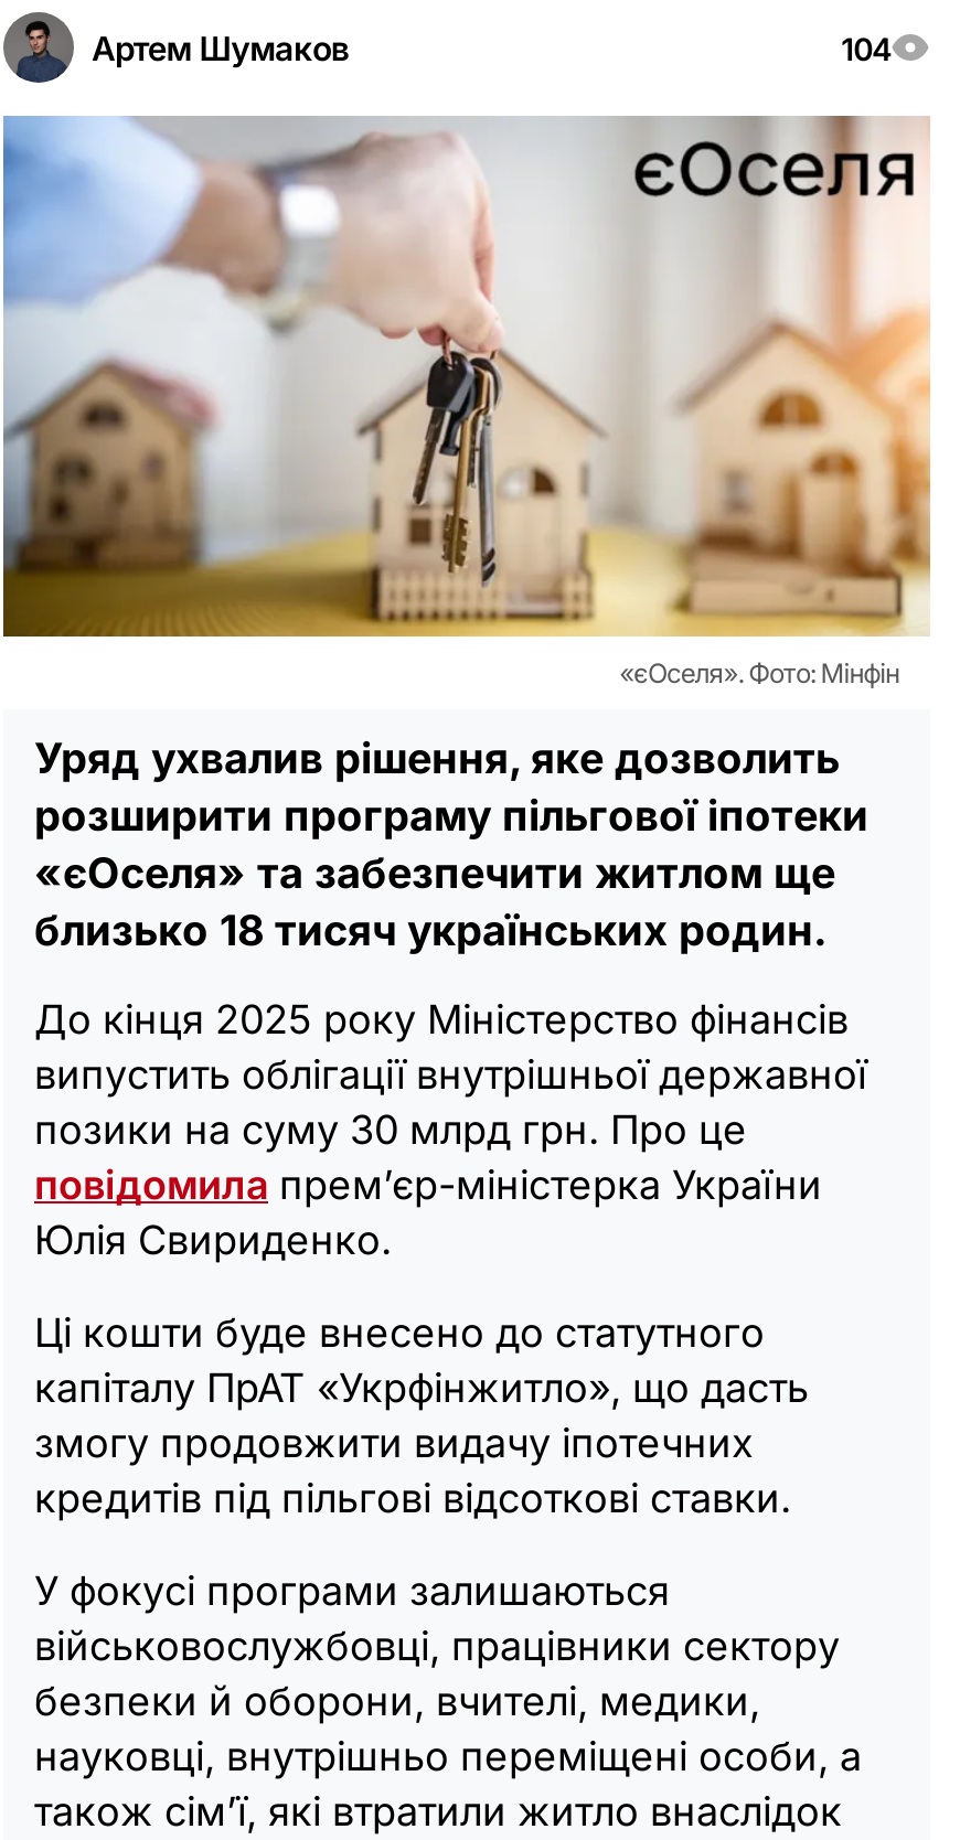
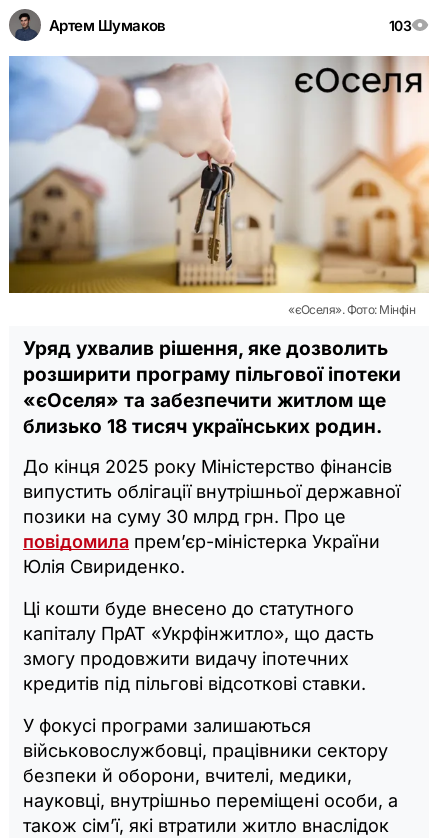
[841,29,890,66] 104 -> [389,16,411,33] 103

